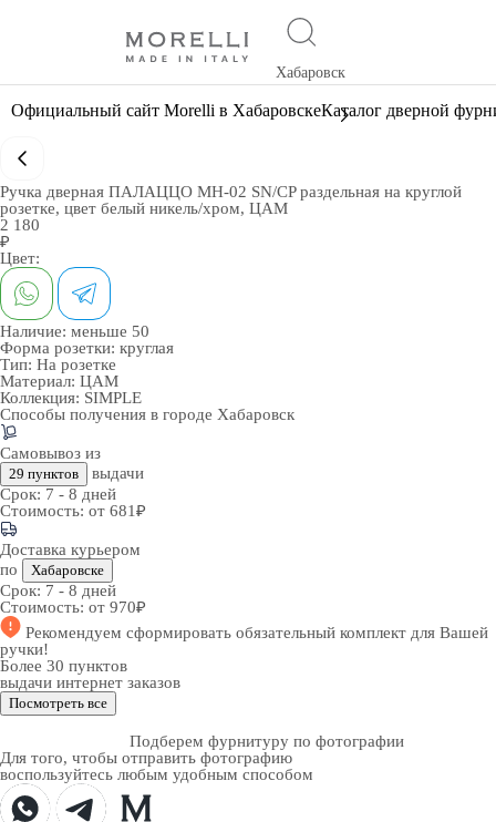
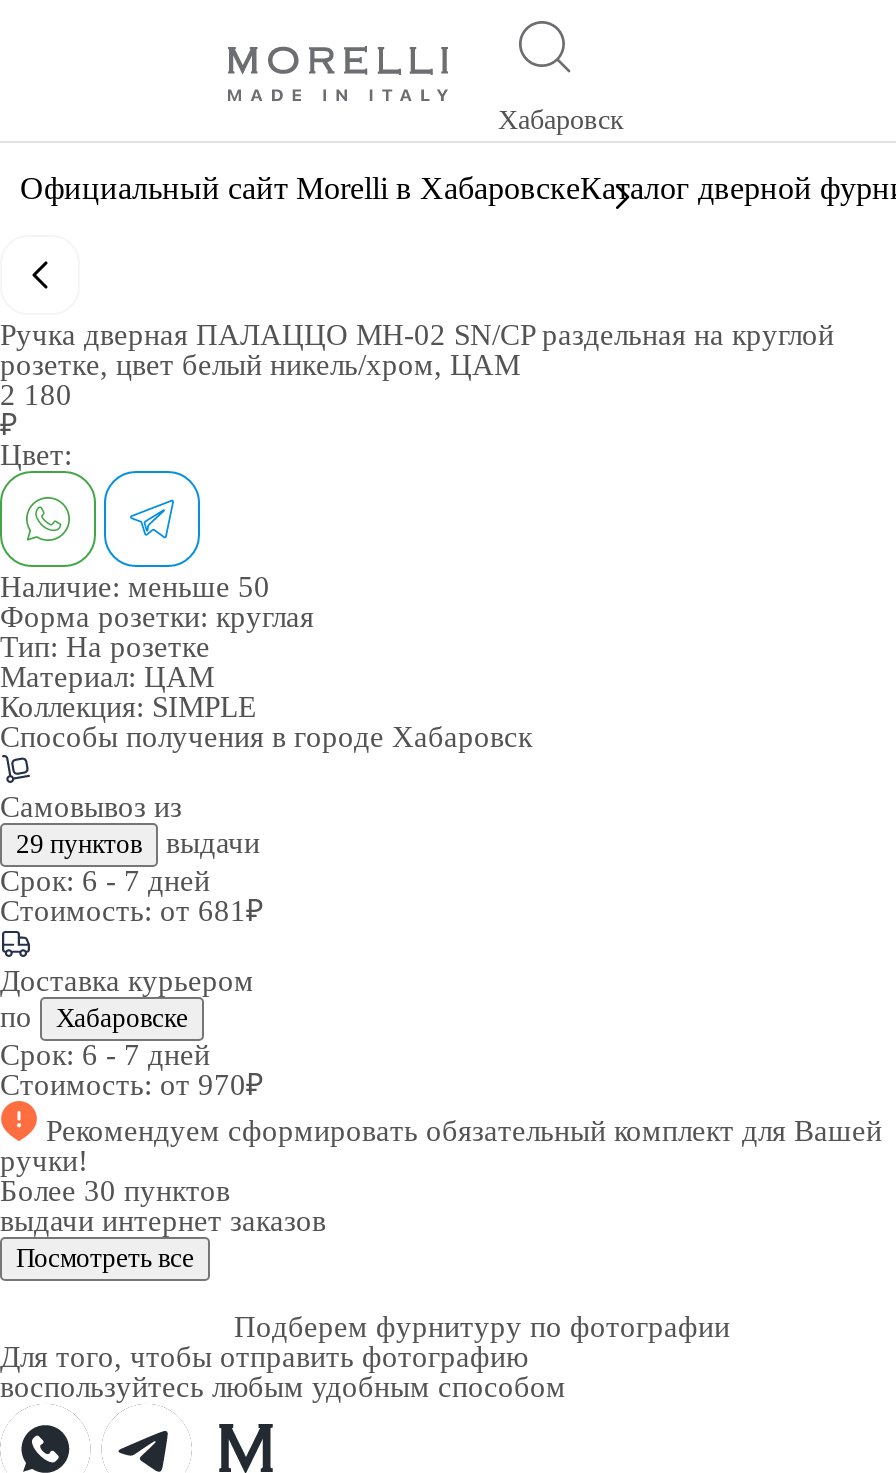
[0,485,116,503] Срок:7 - 8 дней -> [0,865,210,897] Срок:6 - 7 дней
[0,582,116,599] Срок:7 - 8 дней -> [0,1039,210,1071] Срок:6 - 7 дней

